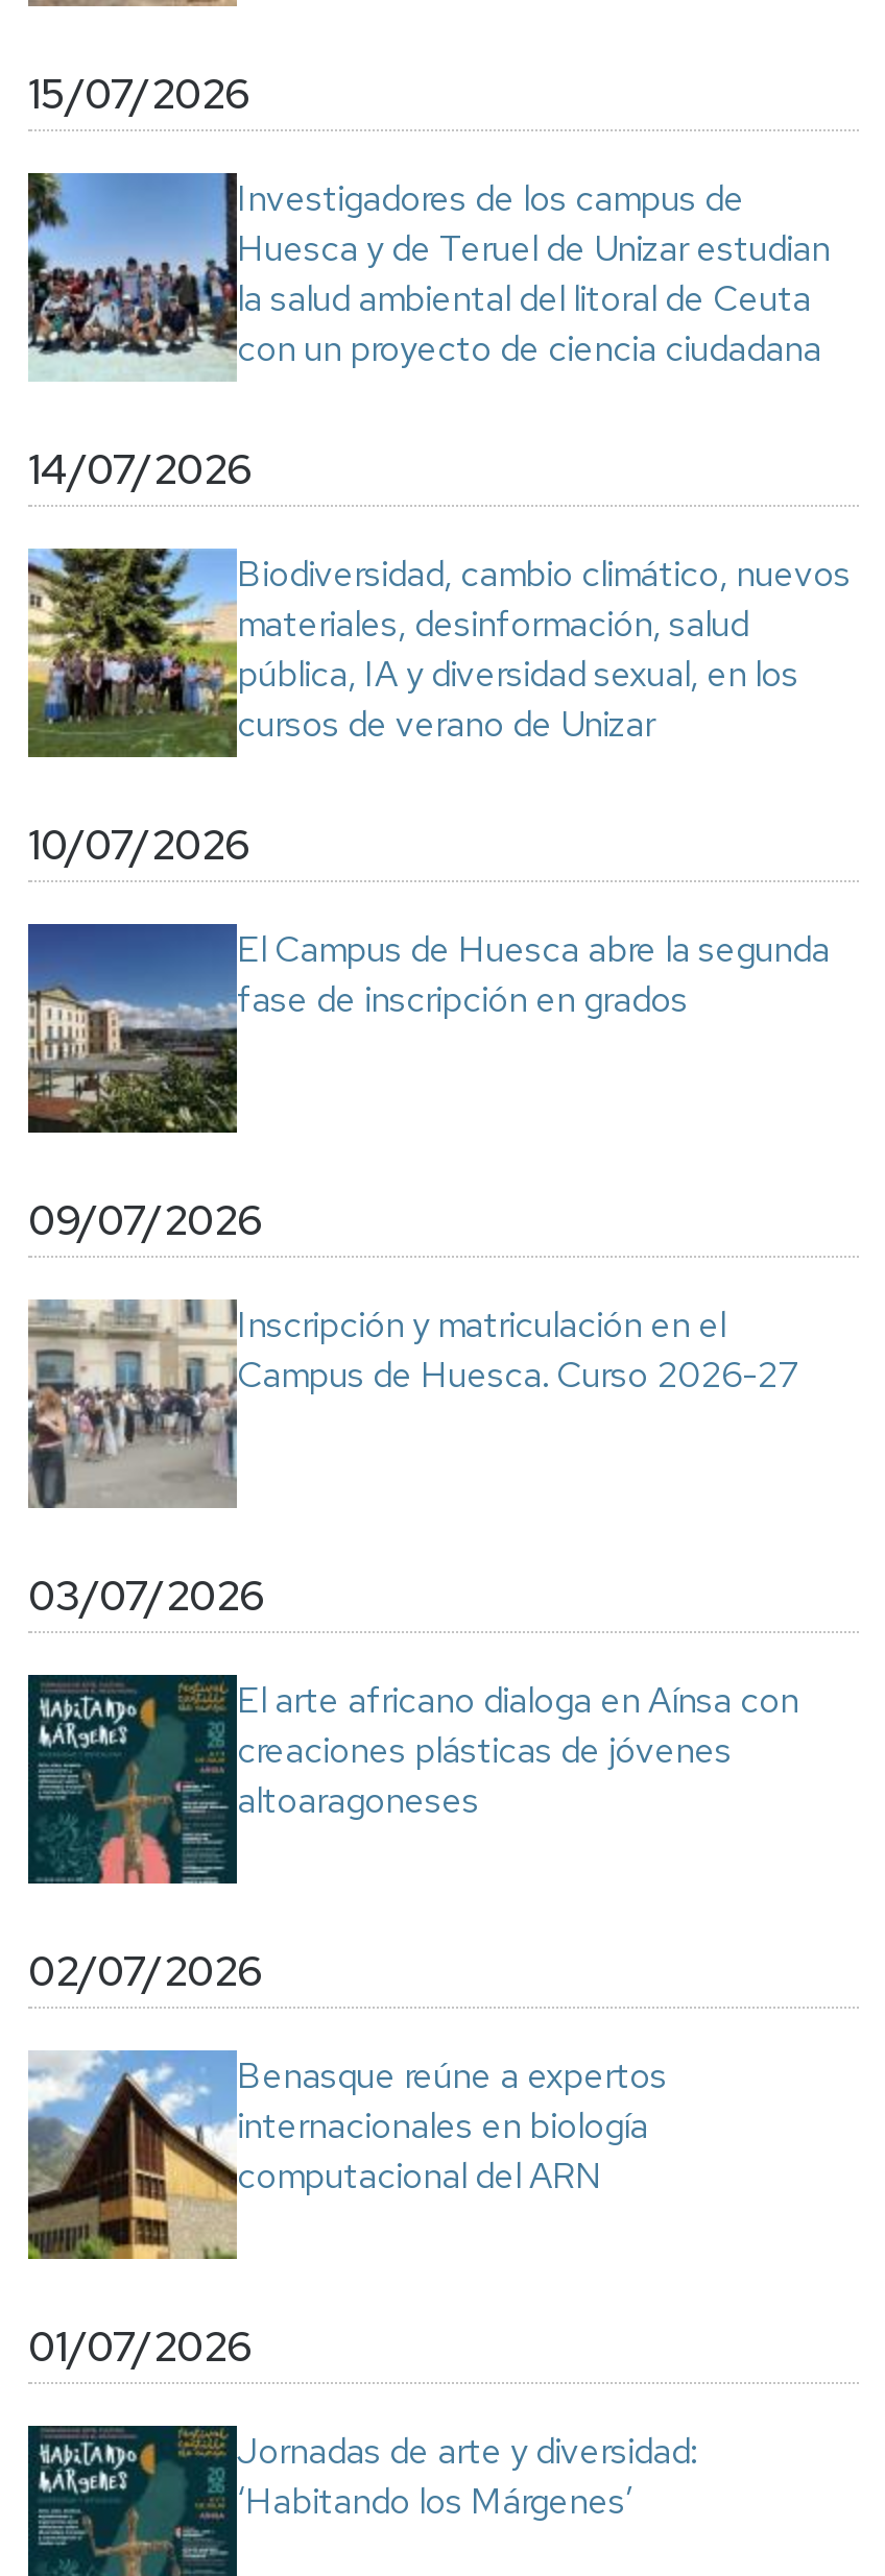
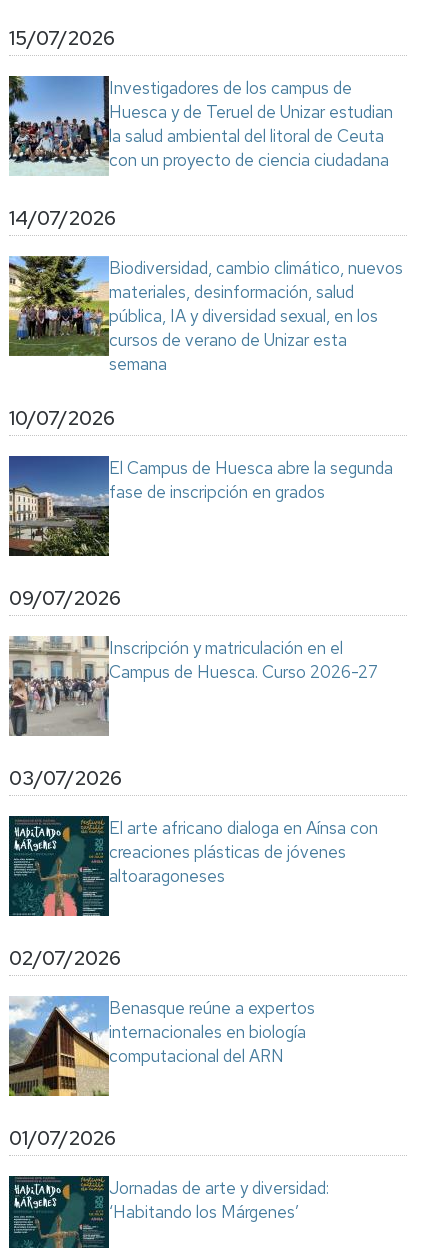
[237,701,654,747] cursos de verano de Unizar -> [109,329,347,375] cursos de verano de Unizar esta | semana

